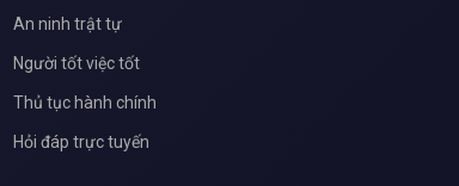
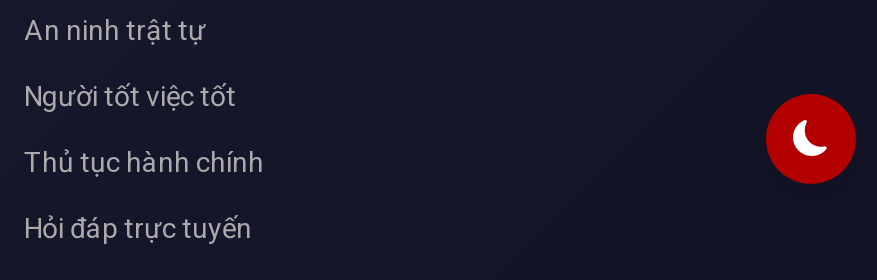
none -> [764,92,858,186] [image]

